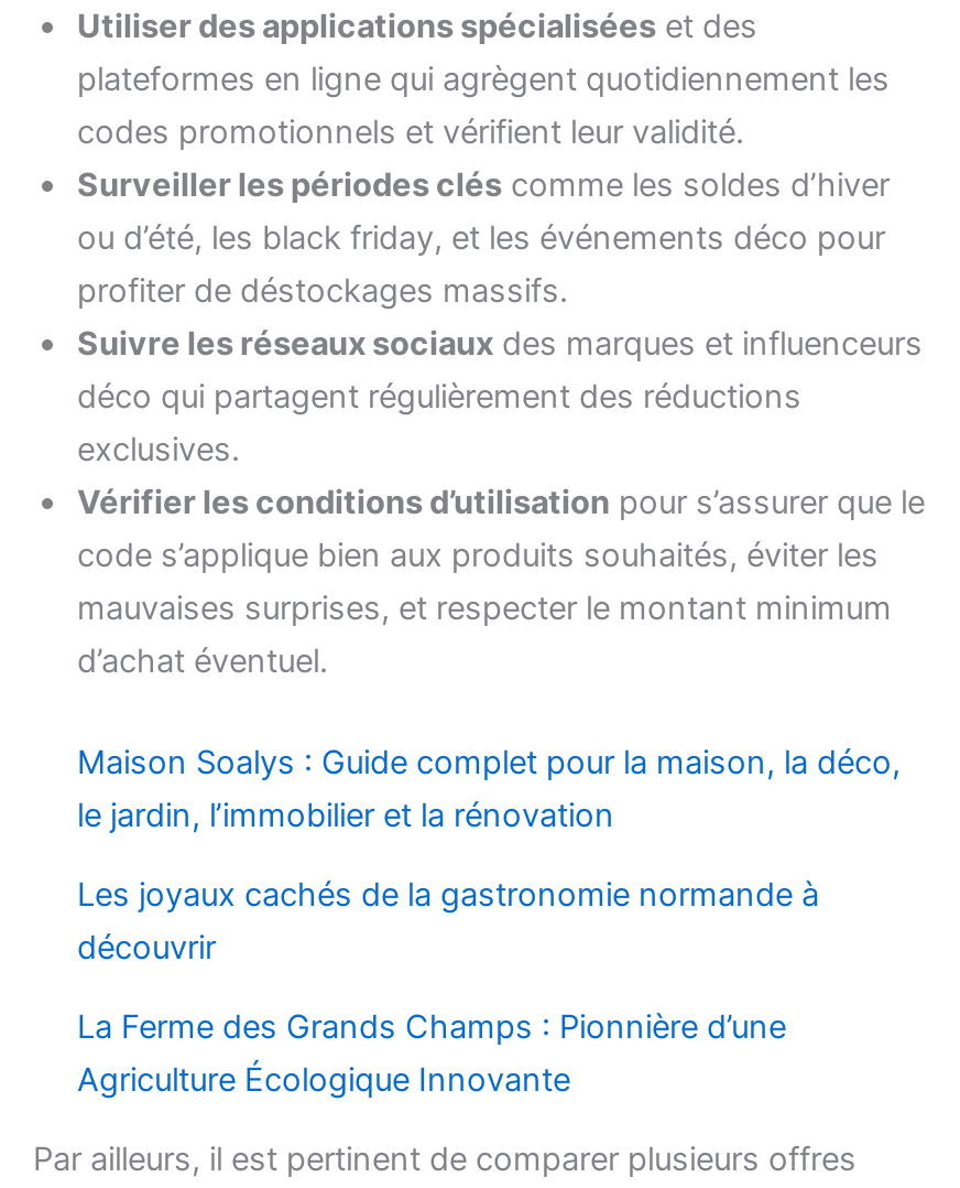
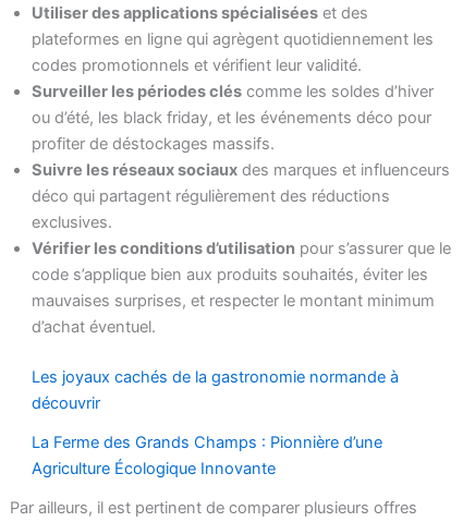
[77,742,901,835] Maison Soalys : Guide complet pour la maison, la déco, | le jardin, l’immobilier et la rénovation -> none

